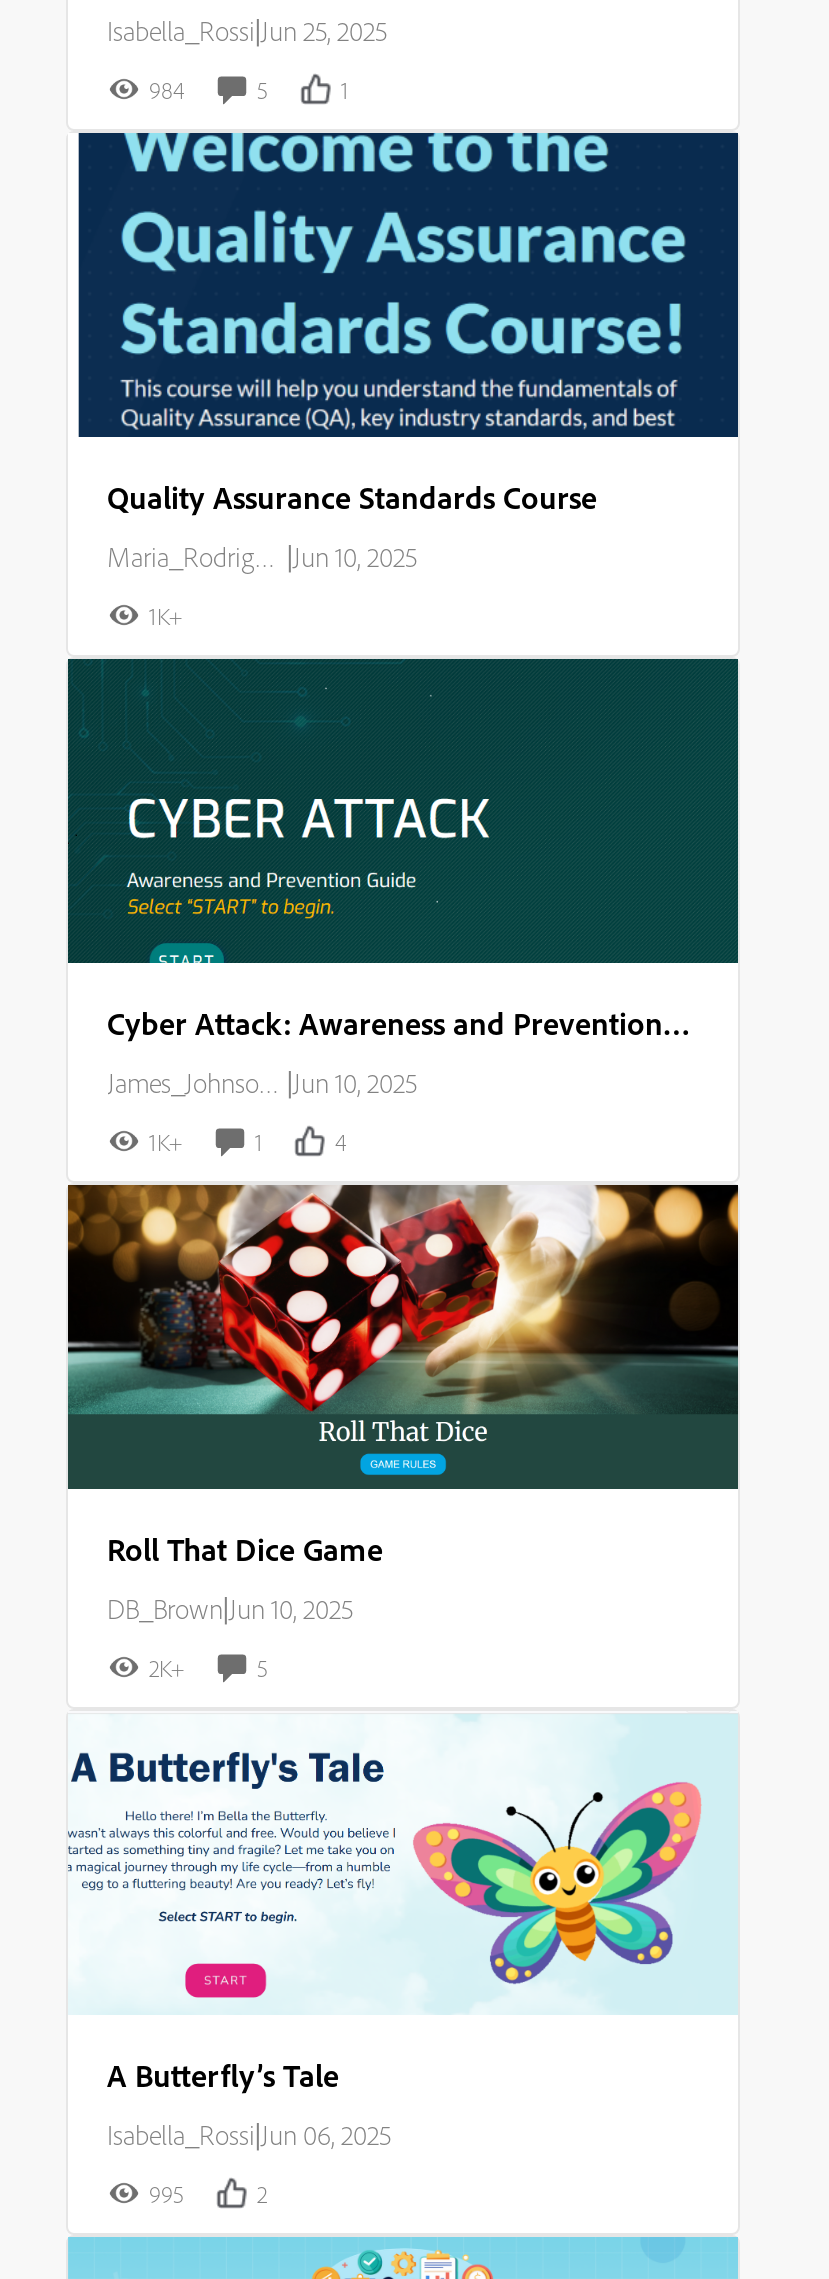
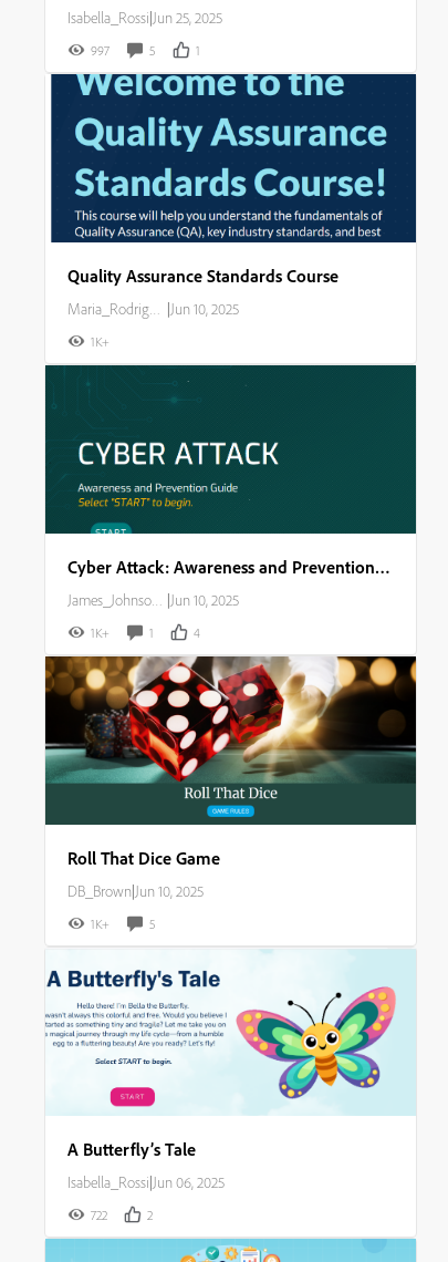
[149,75,185,105] 984 -> [90,42,109,59] 997
[149,1653,185,1683] 2K+ -> [90,916,109,932] 1K+
[149,2179,185,2209] 995 -> [90,1207,107,1223] 722

